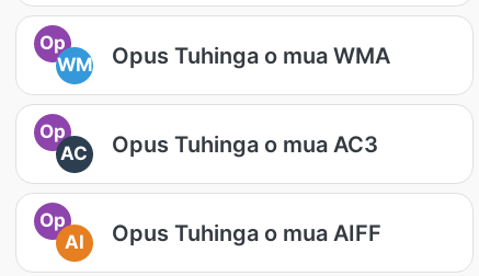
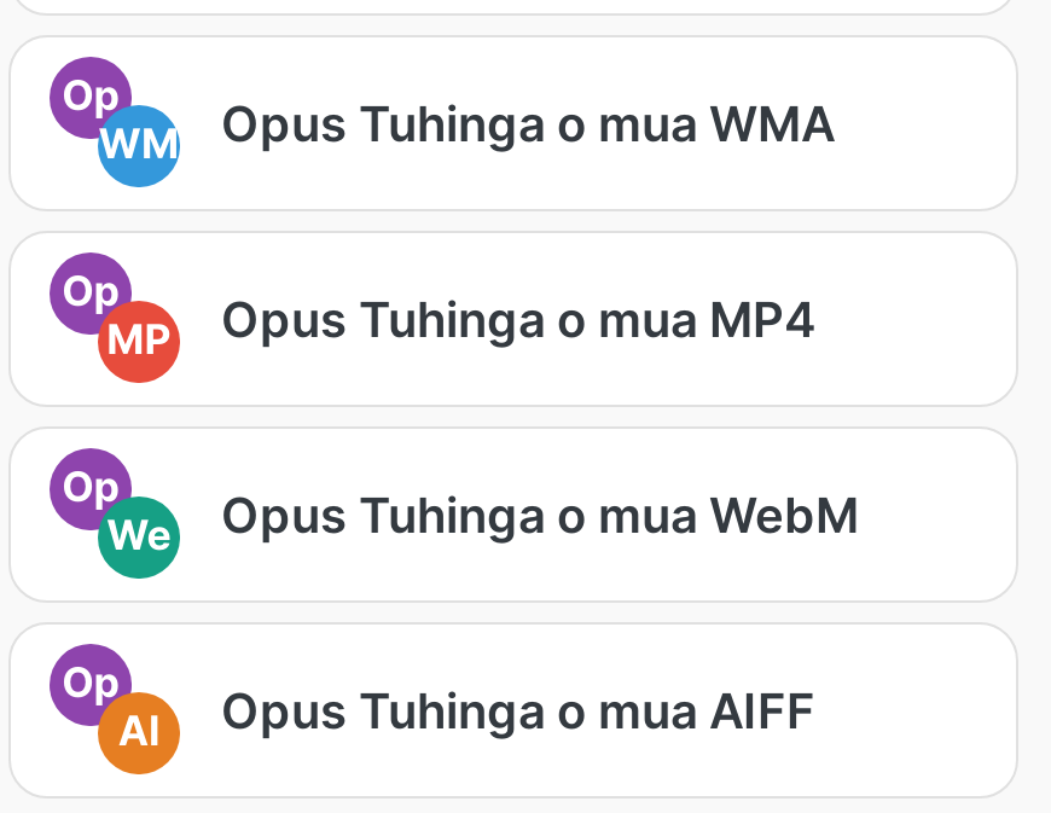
[61,131,378,165] AC | Opus Tuhinga o mua AC3 -> [62,290,859,560] MP | Opus Tuhinga o mua MP4 | Op | We | Opus Tuhinga o mua WebM

